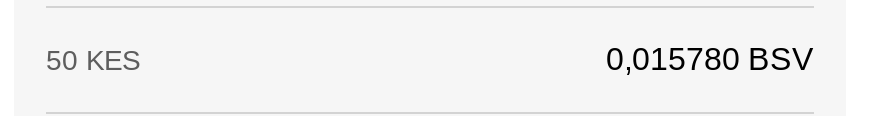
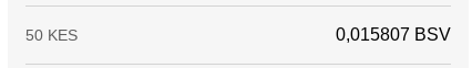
[606,42,814,76] 0,015780 BSV -> [336,25,451,44] 0,015807 BSV

